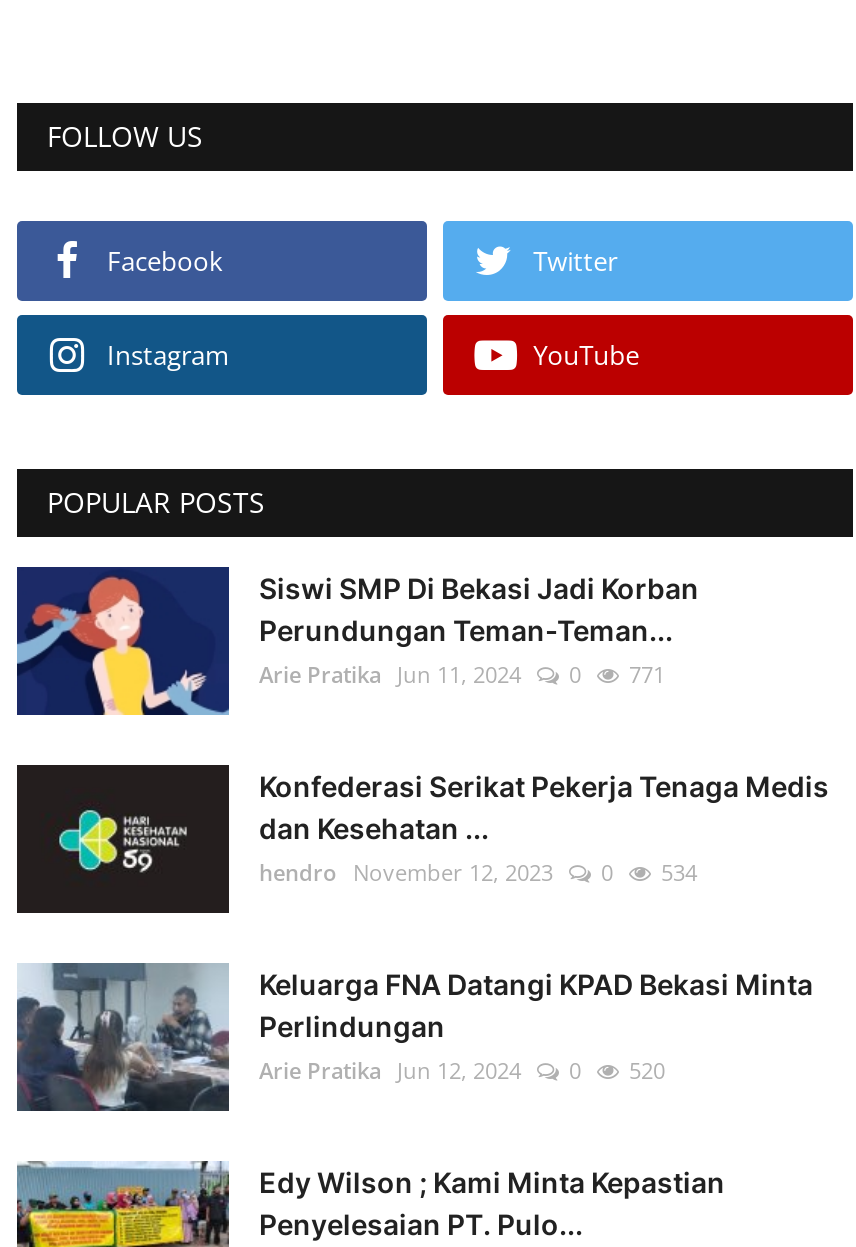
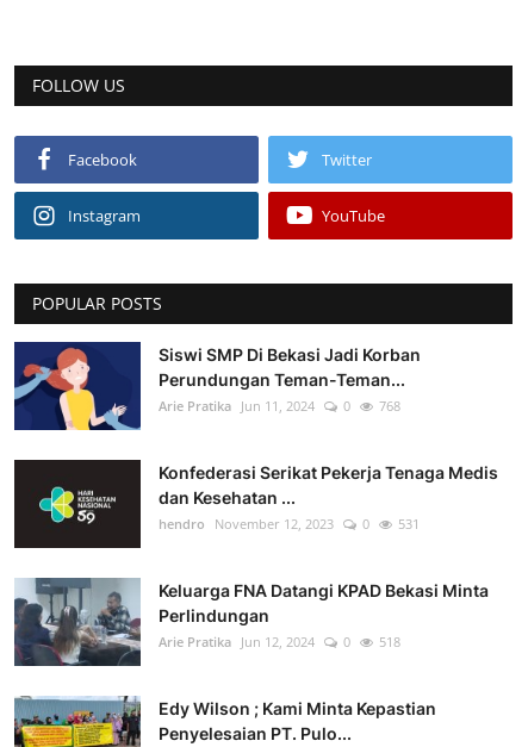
[259,659,665,689] Arie Pratika Jun 11, 2024 0 771 -> [159,397,400,415] Arie Pratika Jun 11, 2024 0 768
[259,857,697,887] hendro November 12, 2023 0 534 -> [159,515,420,533] hendro November 12, 2023 0 531
[259,1055,665,1085] Arie Pratika Jun 12, 2024 0 520 -> [159,633,400,651] Arie Pratika Jun 12, 2024 0 518

